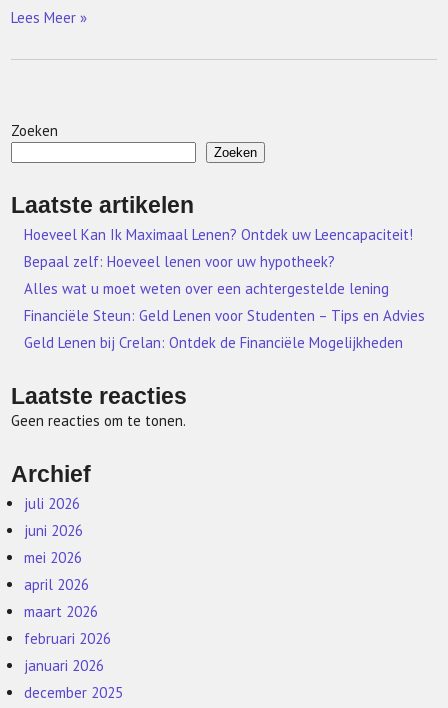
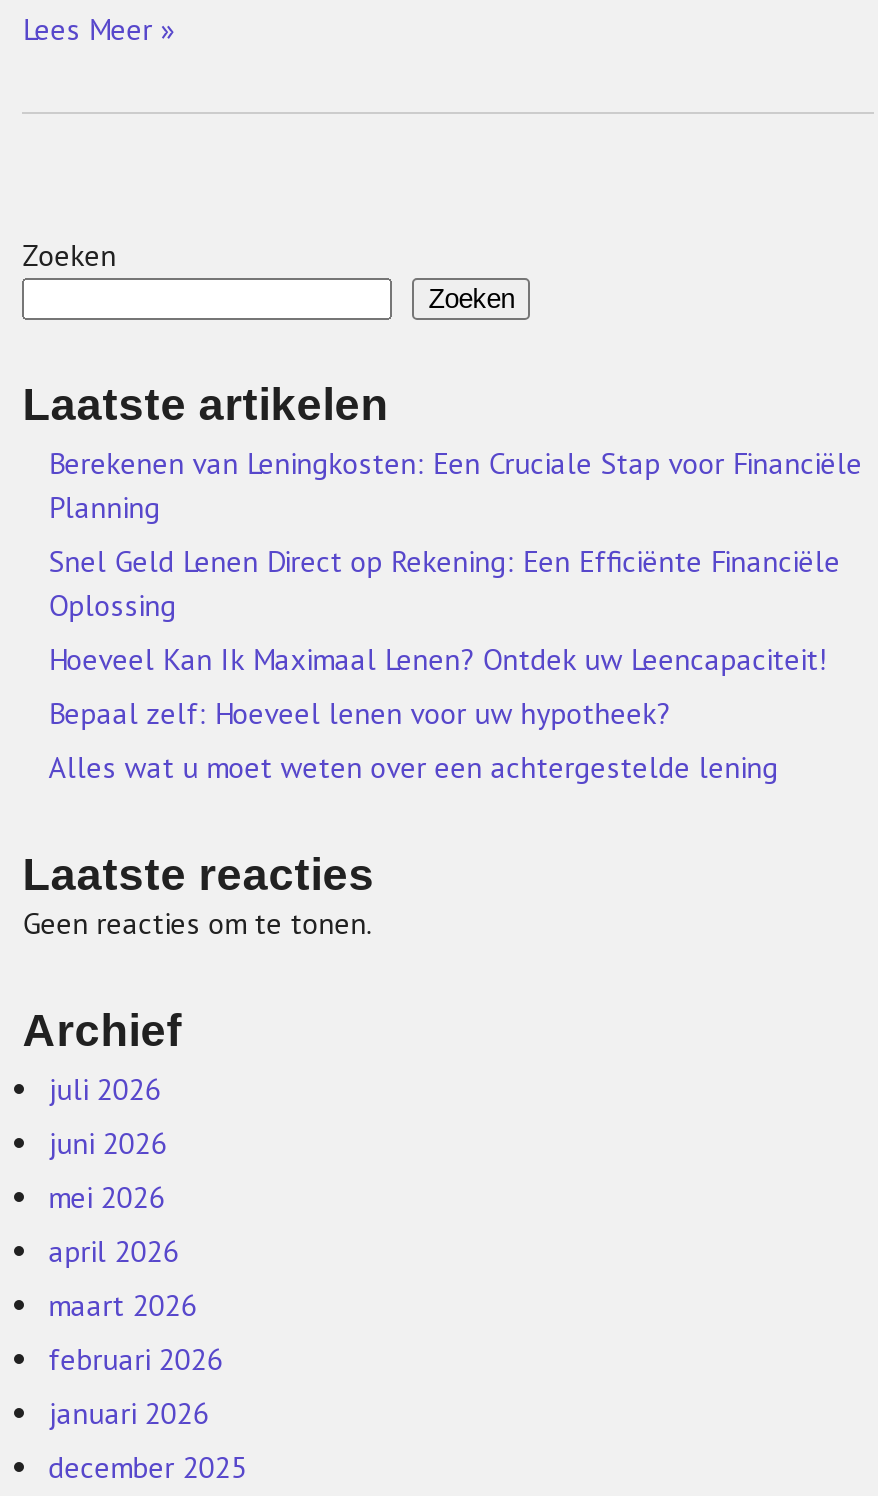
none -> [48,444,862,624] Berekenen van Leningkosten: Een Cruciale Stap voor Financiële | Planning | Snel Geld Lenen Direct op Rekening: Een Efficiënte Financiële | Oplossing
moved [24,225,413,298] -> [48,640,826,786]: Hoeveel Kan Ik Maximaal Lenen? Ontdek uw Leencapaciteit! | Bepaal zelf: Hoeveel lenen voor uw hypotheek? | Alles wat u moet weten over een achtergestelde lening
[24,306,425,352] Financiële Steun: Geld Lenen voor Studenten – Tips en Advies | Geld Lenen bij Crelan: Ontdek de Financiële Mogelijkheden -> none

